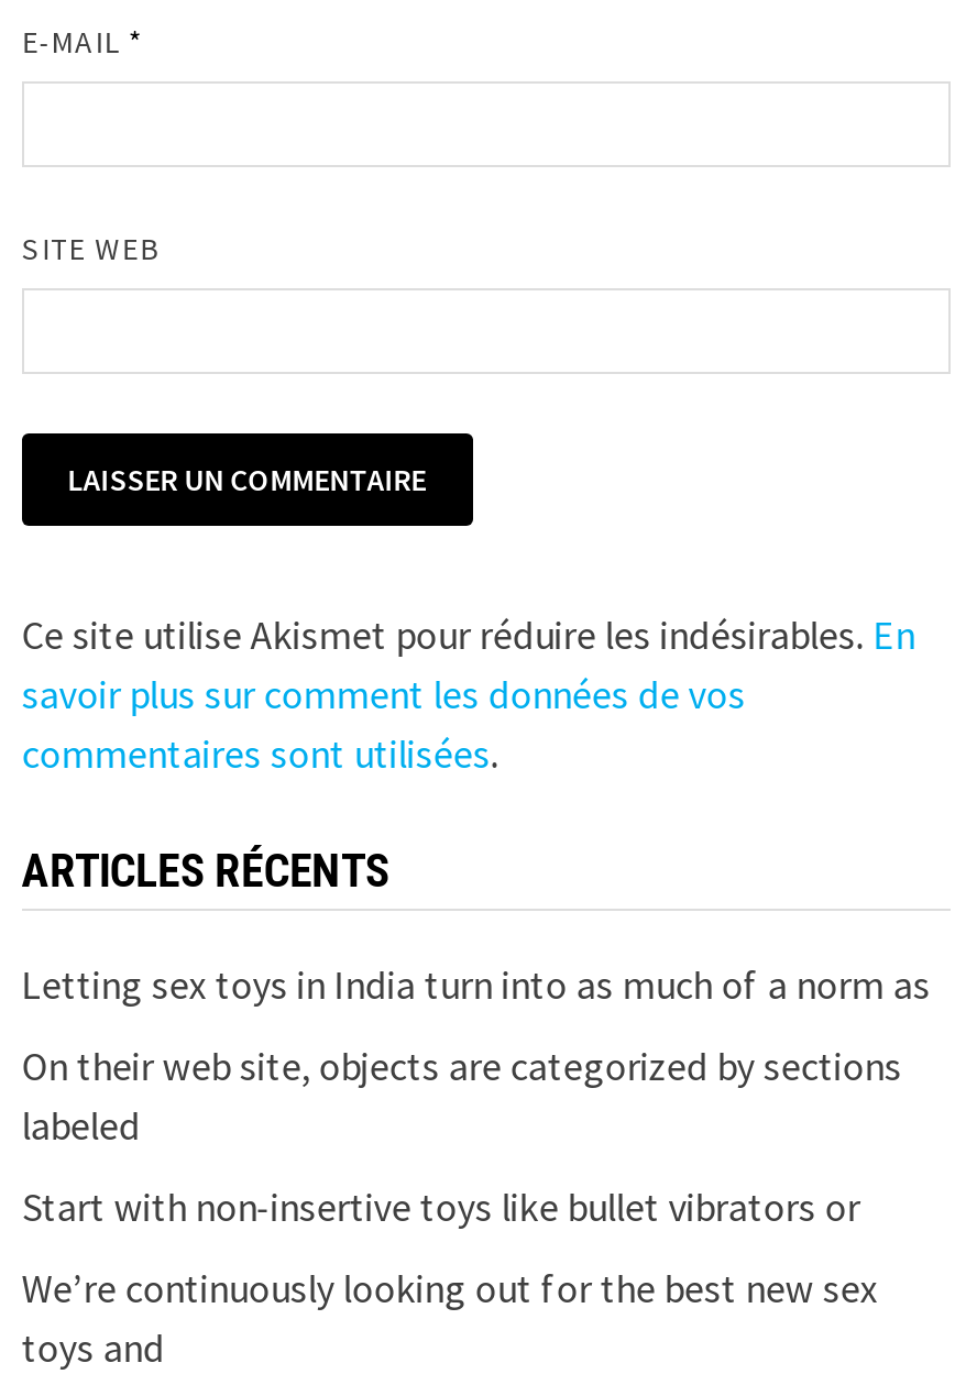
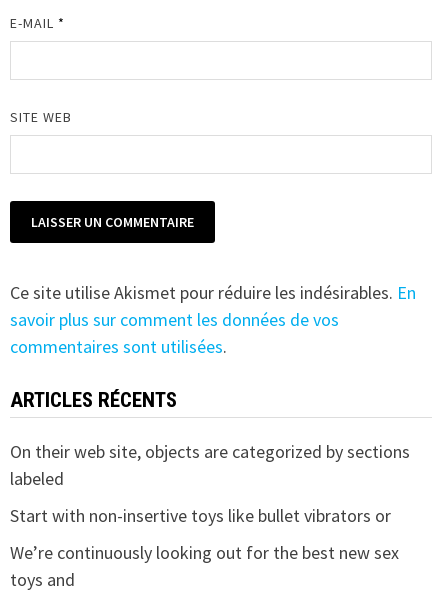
[22,960,930,1011] Letting sex toys in India turn into as much of a norm as -> none

